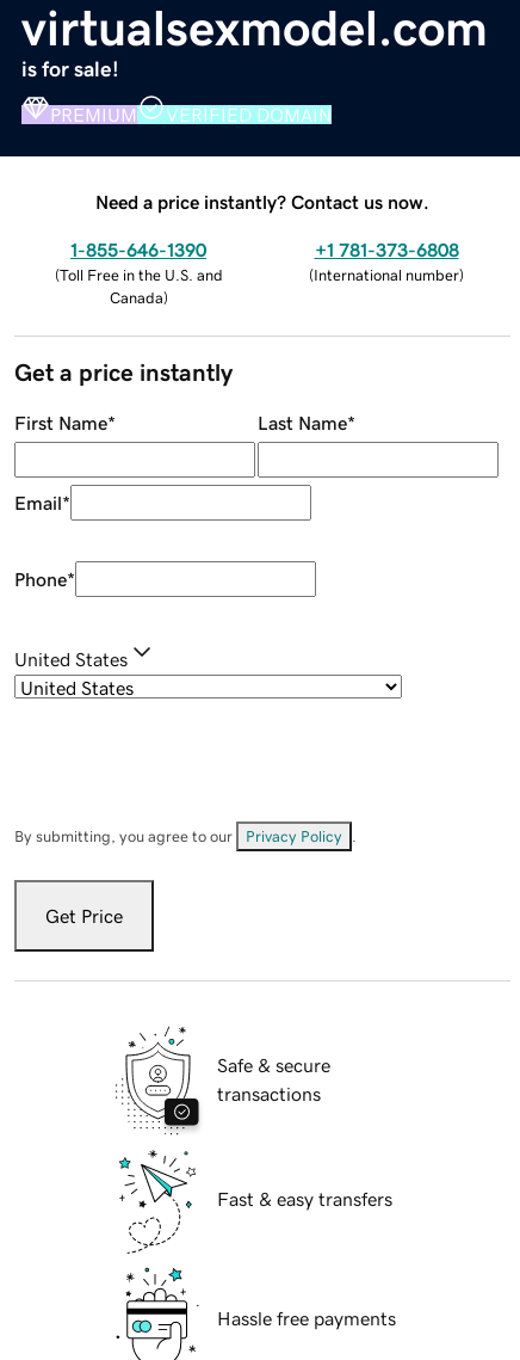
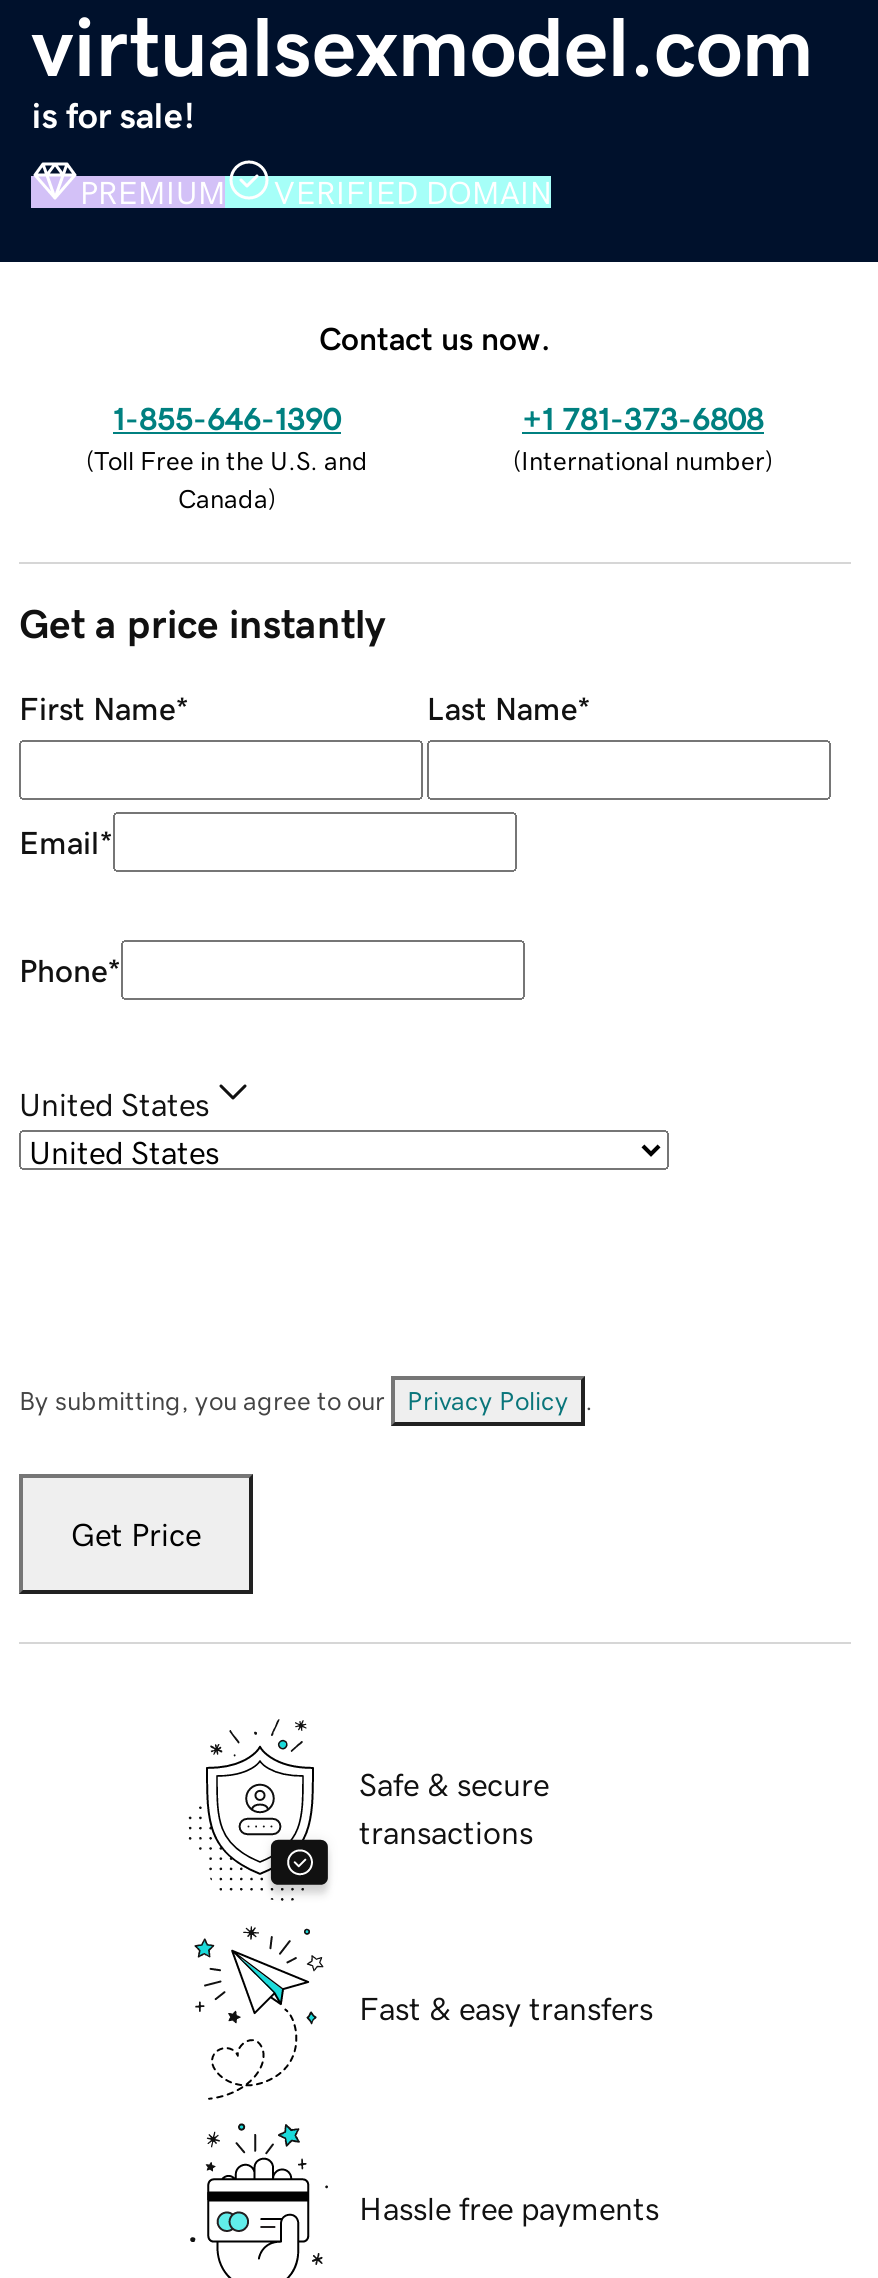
[95,192,429,211] Need a price instantly? Contact us now. -> [319,321,551,353] Contact us now.

